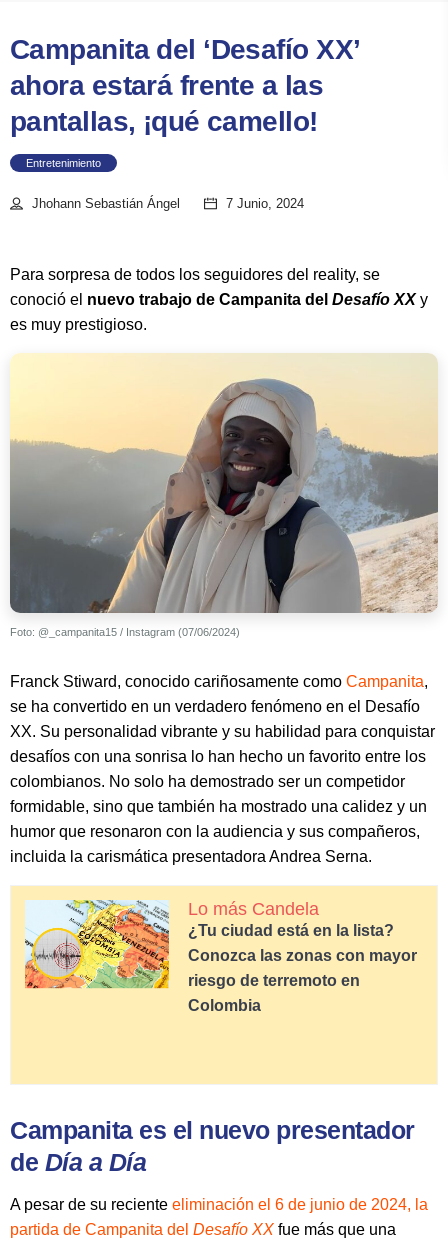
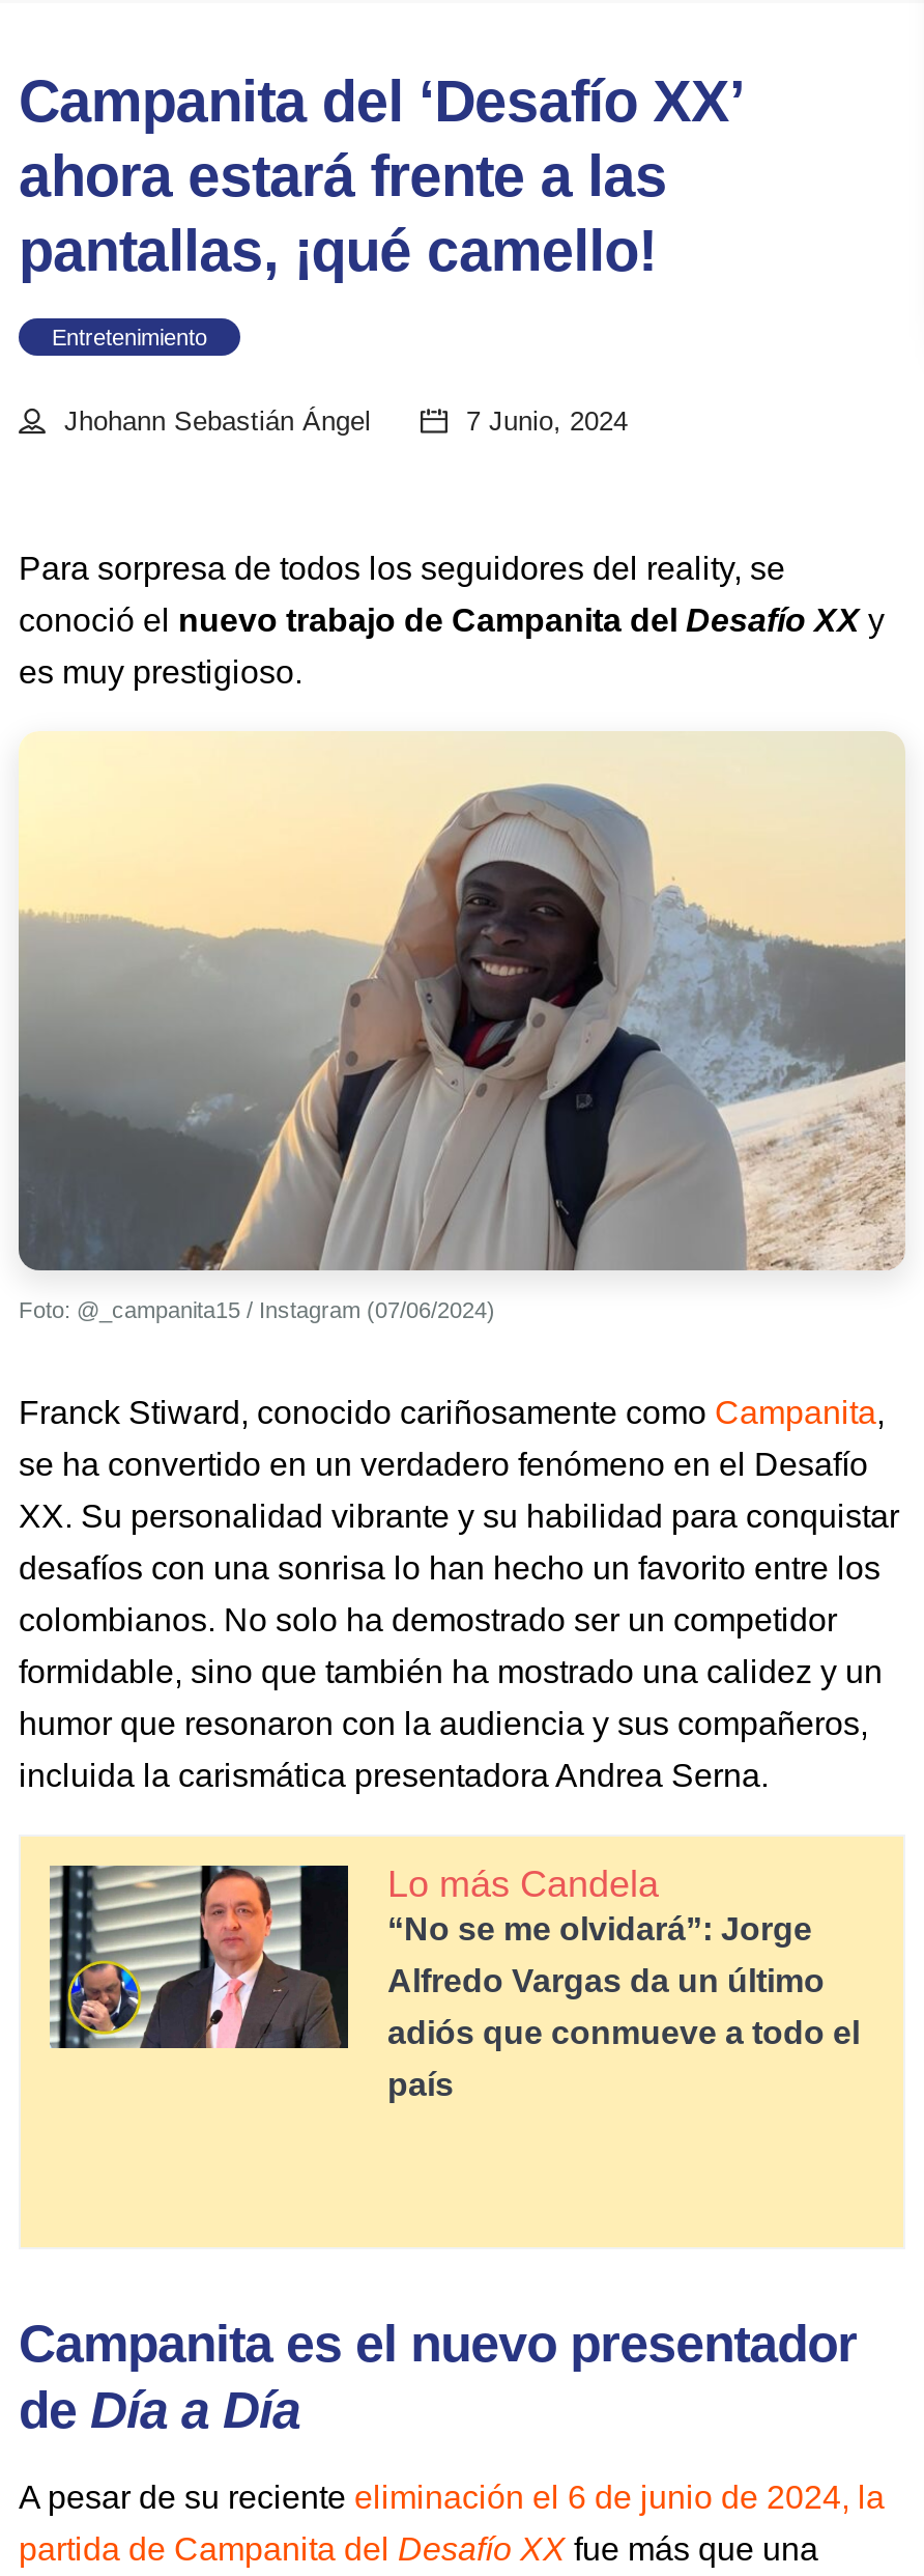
[25,899,394,989] [image] | ¿Tu ciudad está en la lista? -> [48,1864,812,2050] [image] | “No se me olvidará”: Jorge
[188,947,417,964] Conozca las zonas con mayor -> [387,1964,825,1999] Alfredo Vargas da un último
[188,972,360,989] riesgo de terremoto en -> [387,2015,860,2051] adiós que conmueve a todo el
[188,997,261,1014] Colombia -> [387,2067,454,2102] país

